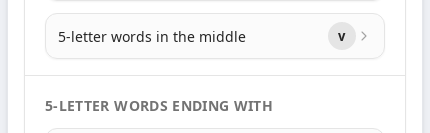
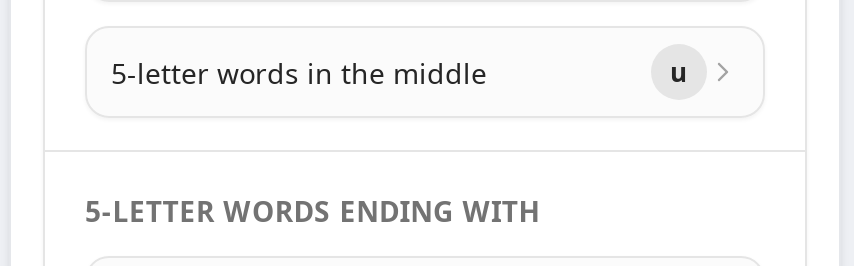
[338,26,345,44] v -> [670,53,688,89] u

